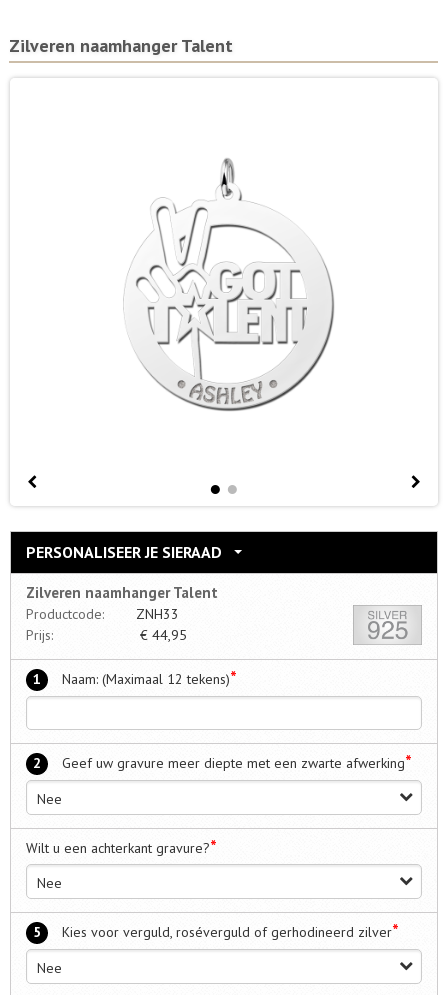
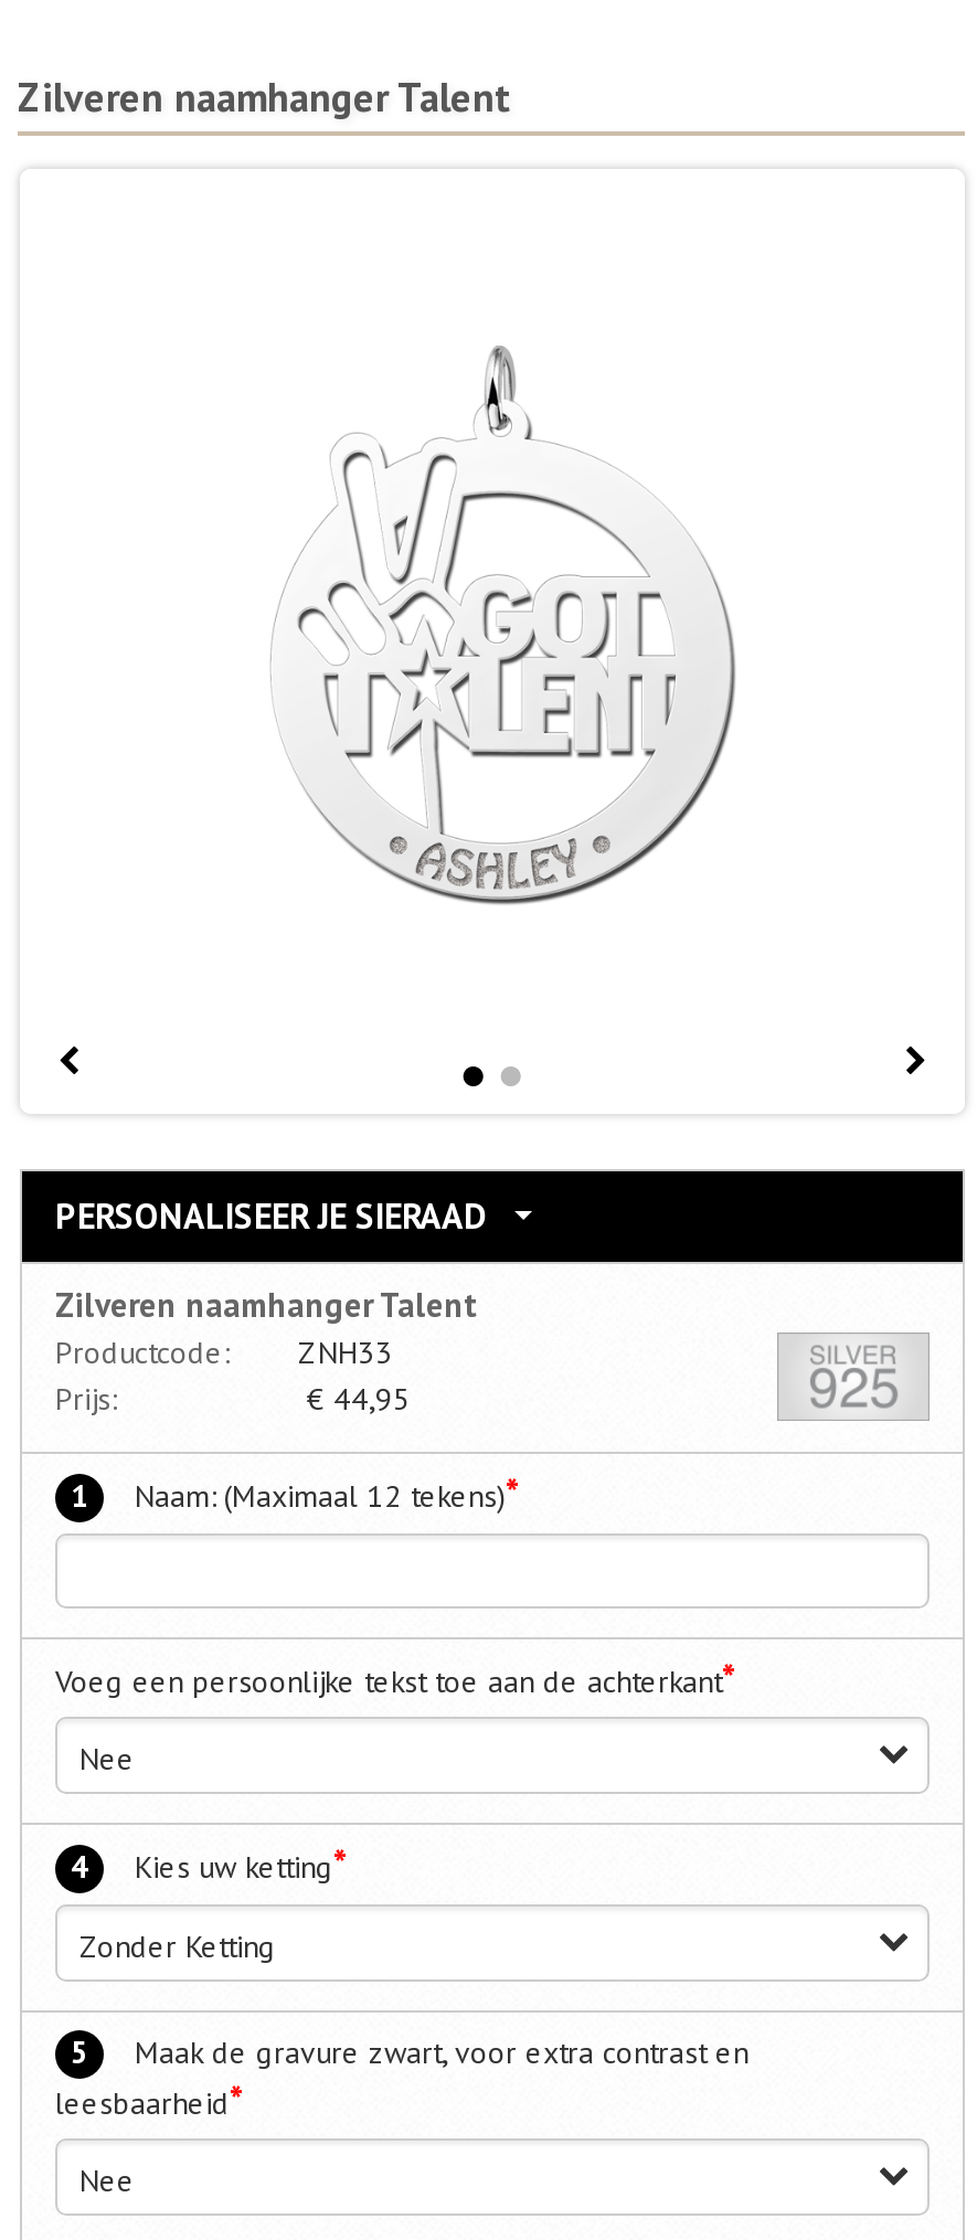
[33,751,412,773] 2 | Geef uw gravure meer diepte met een zwarte afwerking* -> [55,1654,737,1703] Voeg een persoonlijke tekst toe aan de achterkant*
[26,836,217,858] Wilt u een achterkant gravure?* -> [71,1840,349,1888] 4 | Kies uw ketting*
[37,874,62,892] Nee -> [79,1926,276,1966] Zonder Ketting
[62,920,399,942] Kies voor verguld, roséverguld of gerhodineerd zilver* -> [55,2032,748,2125] Maak de gravure zwart, voor extra contrast en | leesbaarheid*

